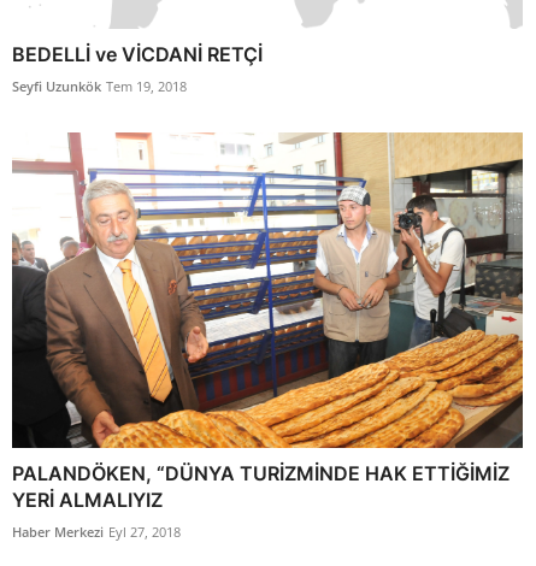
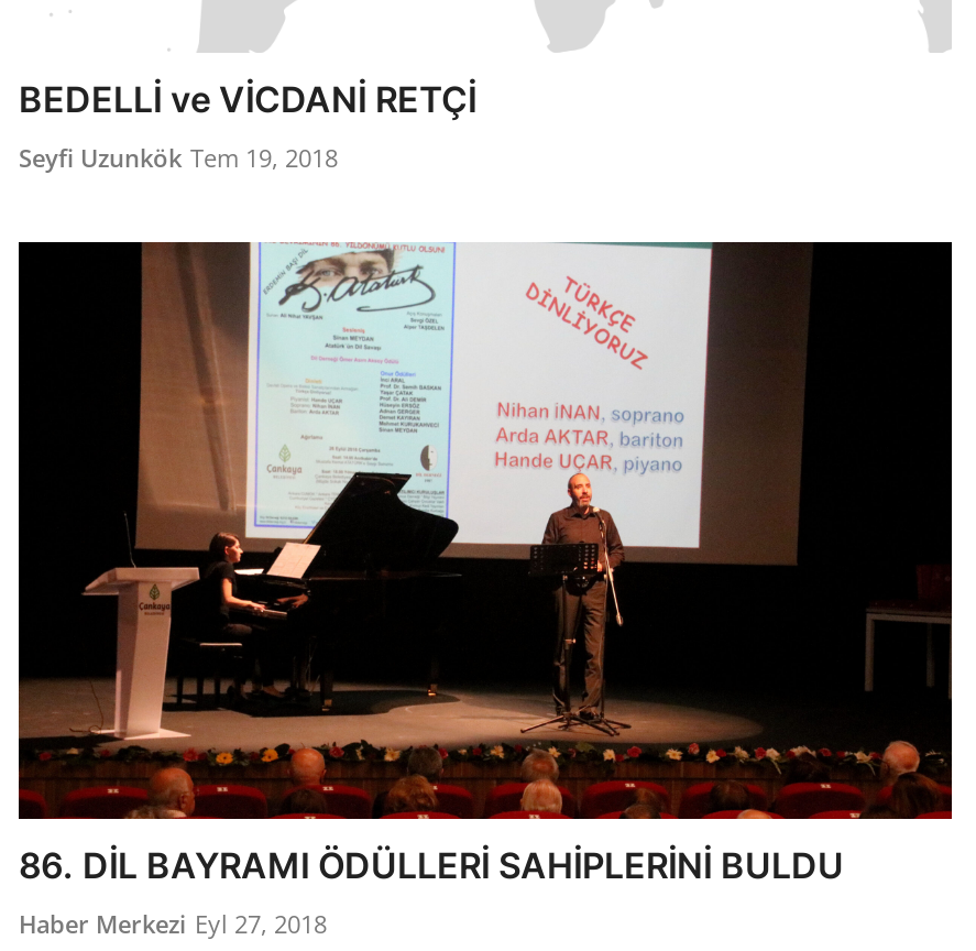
[11,132,524,512] [image] | PALANDÖKEN, “DÜNYA TURİZMİNDE HAK ETTİĞİMİZ | YERİ ALMALIYIZ -> [17,240,954,887] [image] | 86. DİL BAYRAMI ÖDÜLLERİ SAHİPLERİNİ BULDU

